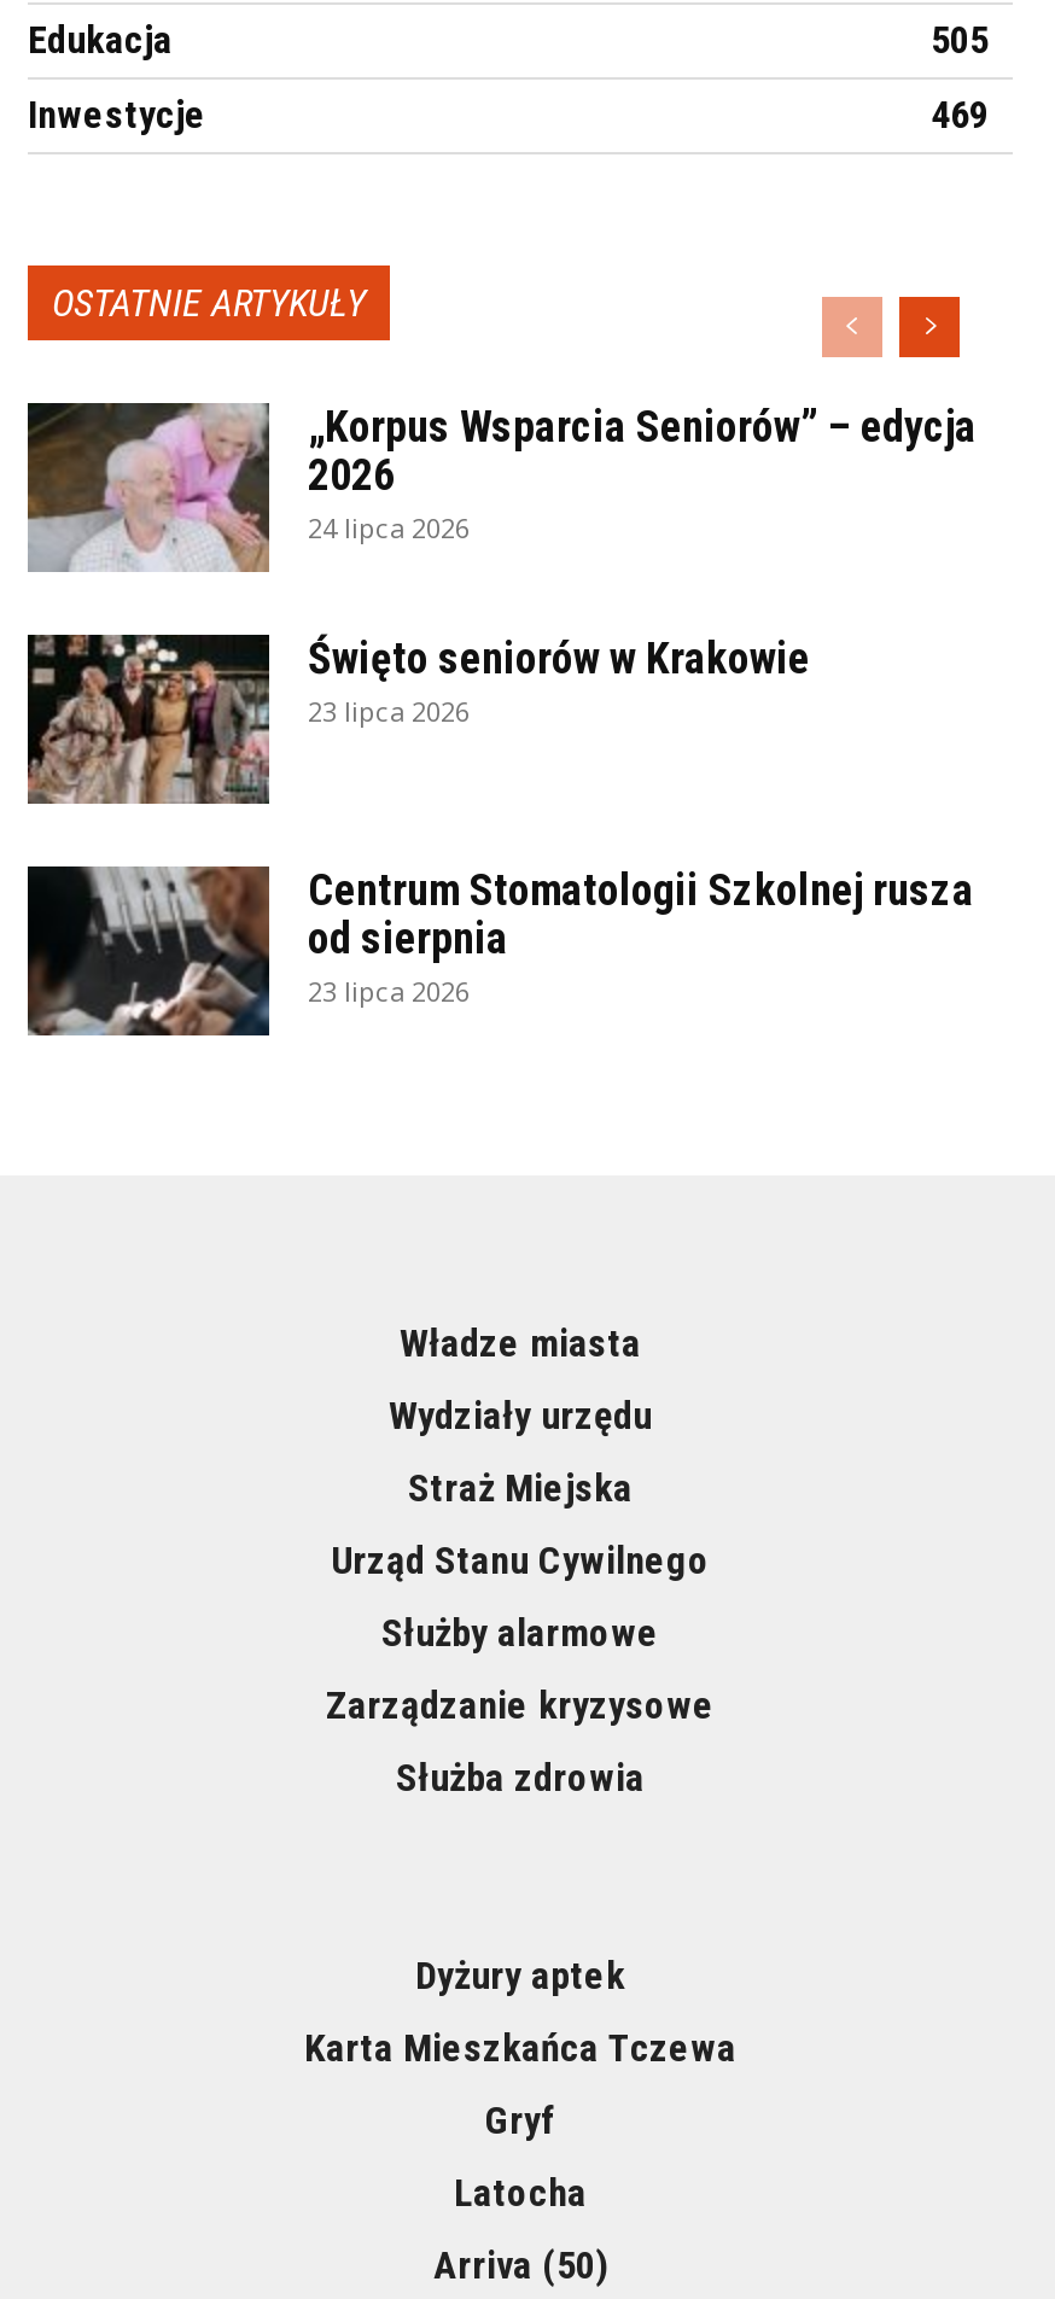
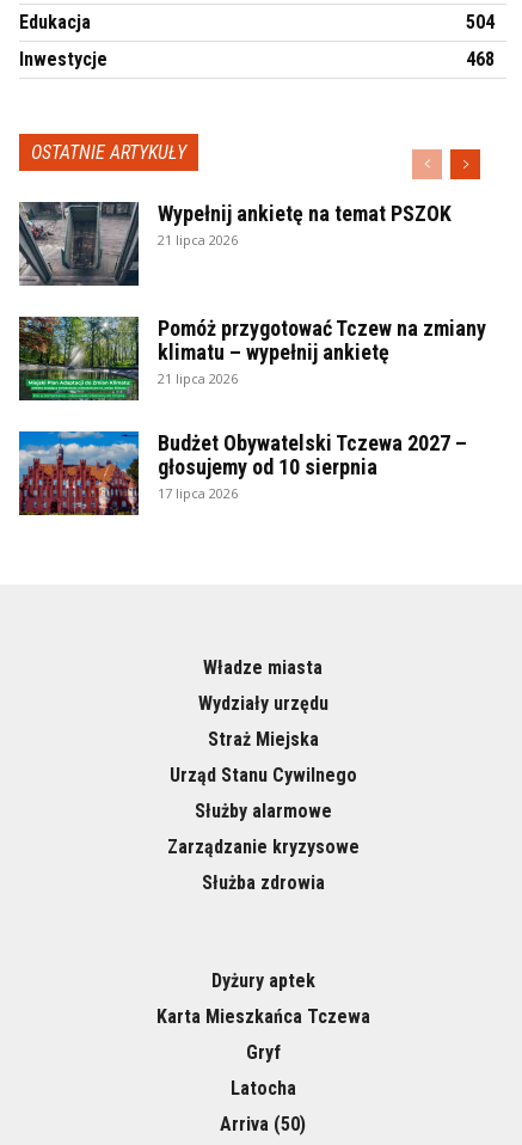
[931,16,989,62] 505 -> [466,10,495,33] 504
[931,91,989,137] 469 -> [466,47,495,70] 468
[25,400,977,574] [image] | „Korpus Wsparcia Seniorów” – edycja | 2026 | 24 lipca 2026 -> [18,200,452,287] [image] | Wypełnij ankietę na temat PSZOK | 21 lipca 2026
[25,631,810,806] [image] | Święto seniorów w Krakowie | 23 lipca 2026 -> [18,315,486,402] [image] | Pomóż przygotować Tczew na zmiany | klimatu – wypełnij ankietę | 21 lipca 2026
[25,863,974,1038] [image] | Centrum Stomatologii Szkolnej rusza | od sierpnia | 23 lipca 2026 -> [18,430,467,516] [image] | Budżet Obywatelski Tczewa 2027 – | głosujemy od 10 sierpnia | 17 lipca 2026

